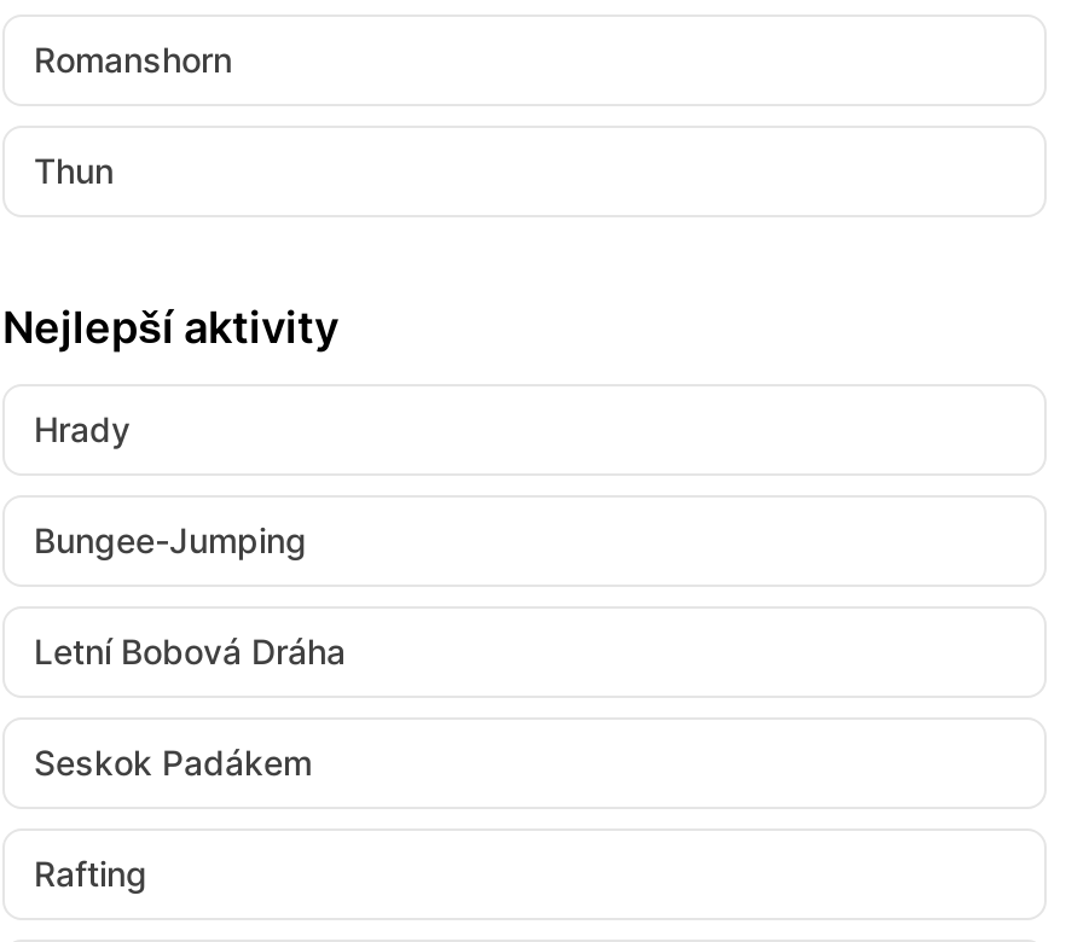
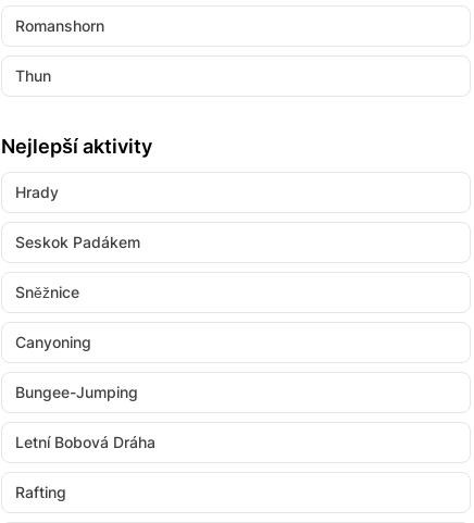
none -> [15,283,91,351] Sněžnice | Canyoning
moved [34,519,346,671] -> [15,383,155,451]: Bungee-Jumping | Letní Bobová Dráha
moved [34,742,312,783] -> [15,233,140,251]: Seskok Padákem

